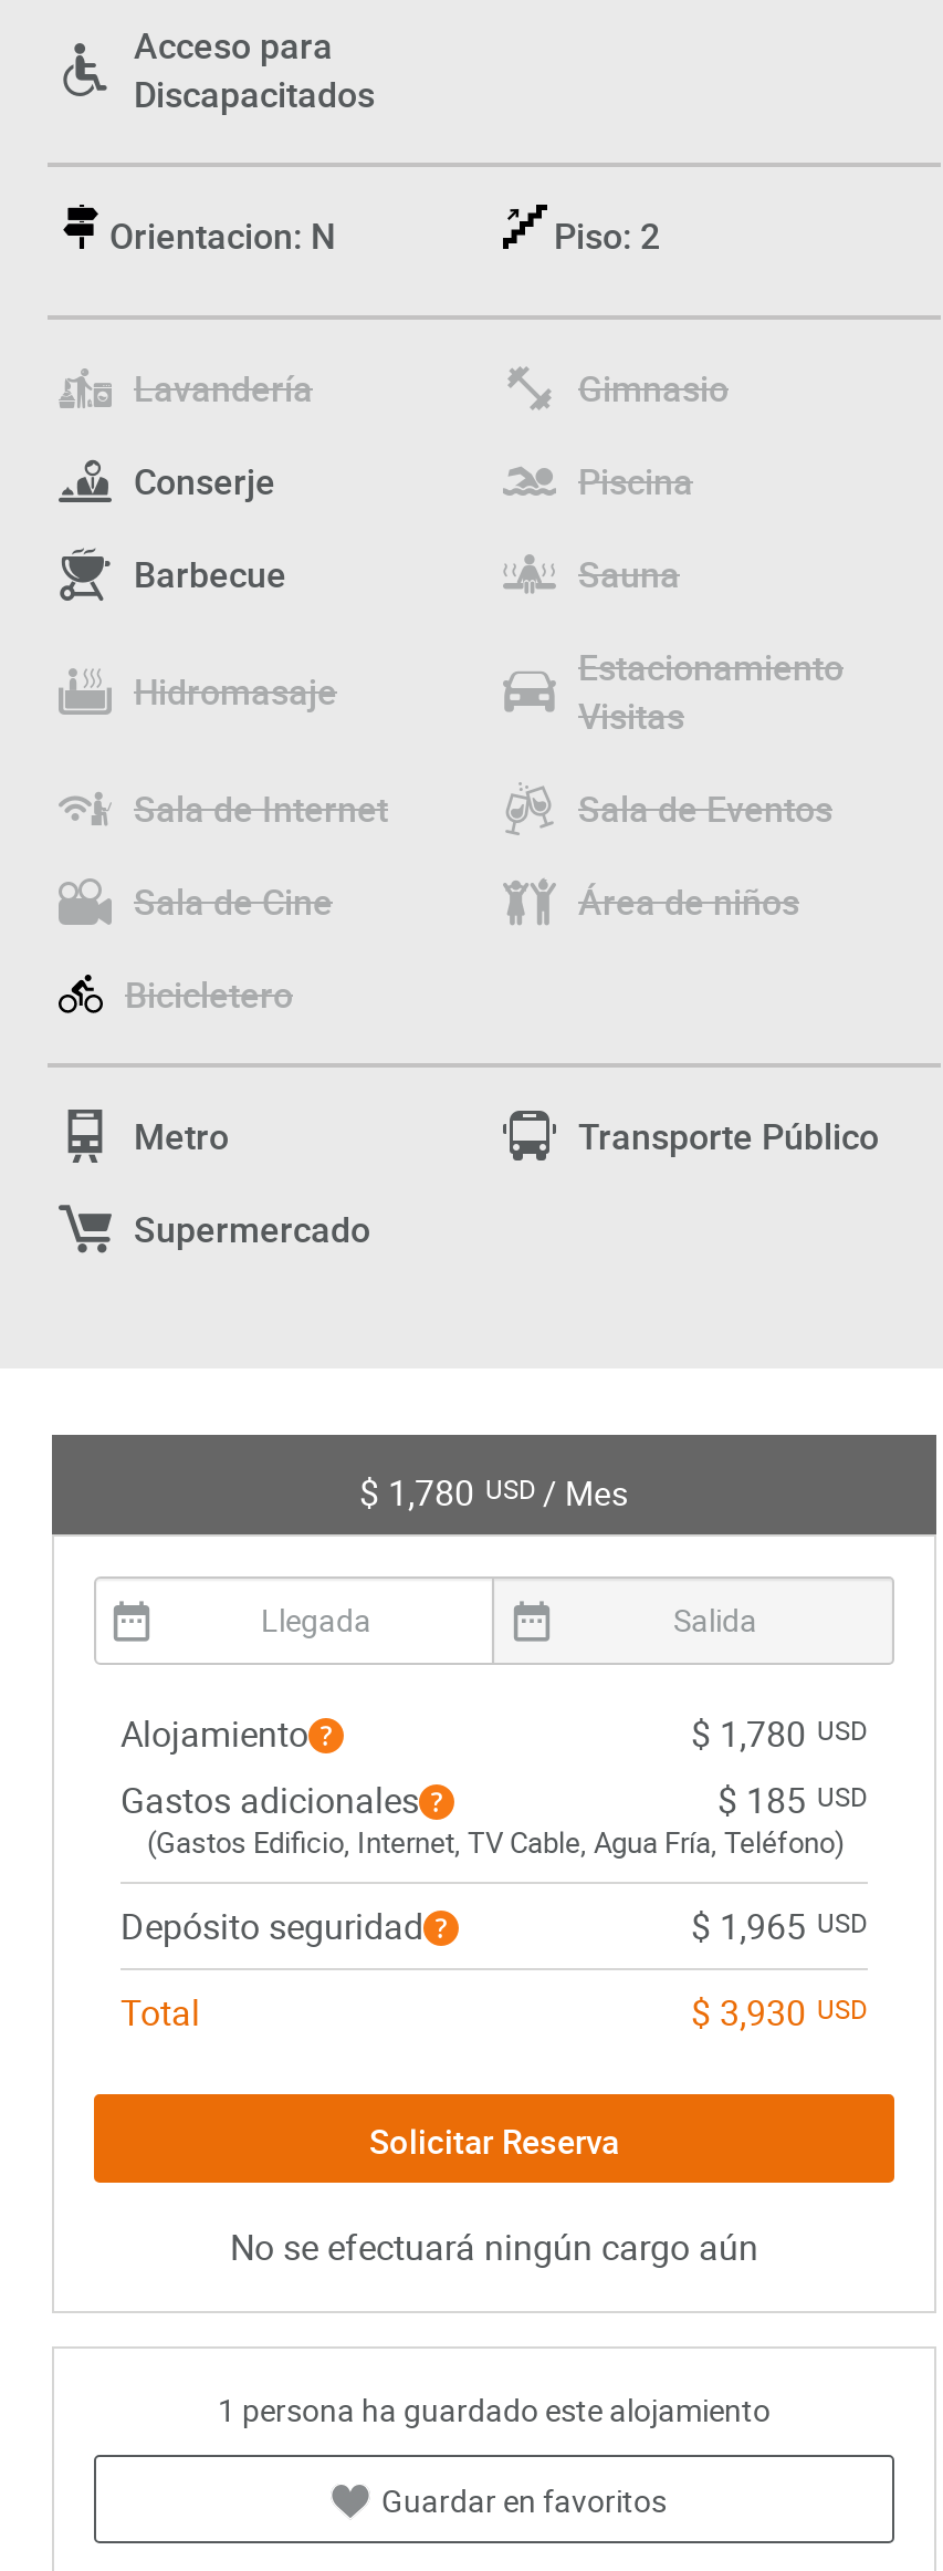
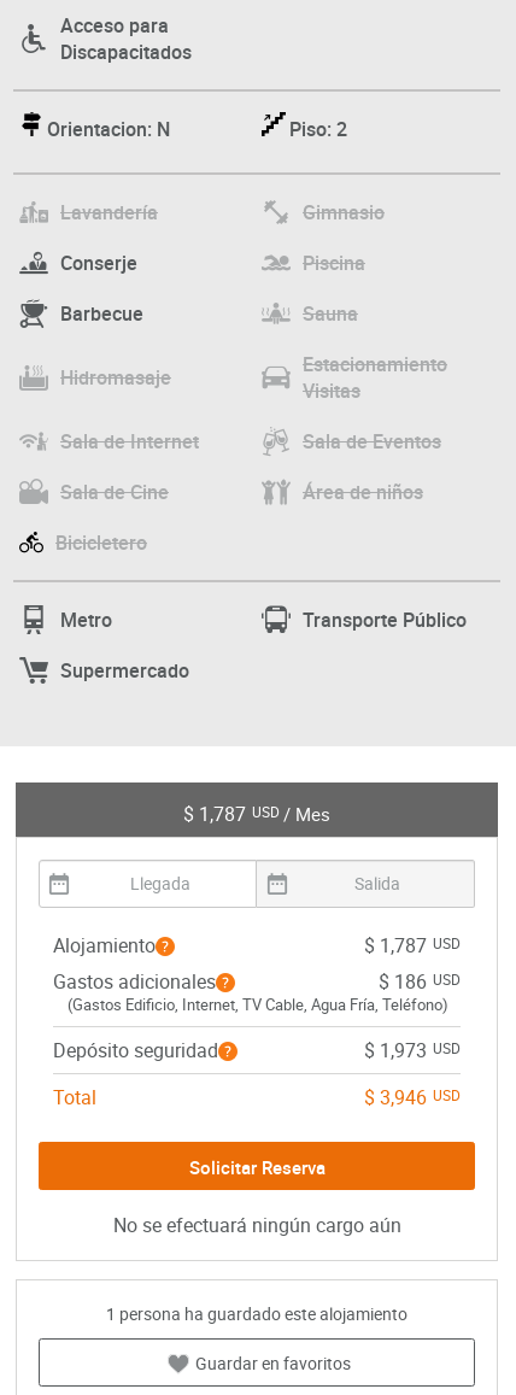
[359,1467,629,1516] $ 1,780 USD / Mes -> [183,800,330,827] $ 1,787 USD / Mes
[691,1709,868,1757] $ 1,780 USD -> [364,932,461,958] $ 1,787 USD
[717,1775,868,1824] $ 185 USD -> [379,968,461,994] $ 186 USD
[691,1901,868,1950] $ 1,965 USD -> [364,1037,461,1063] $ 1,973 USD
[691,1987,868,2036] $ 3,930 USD -> [364,1084,461,1110] $ 3,946 USD

